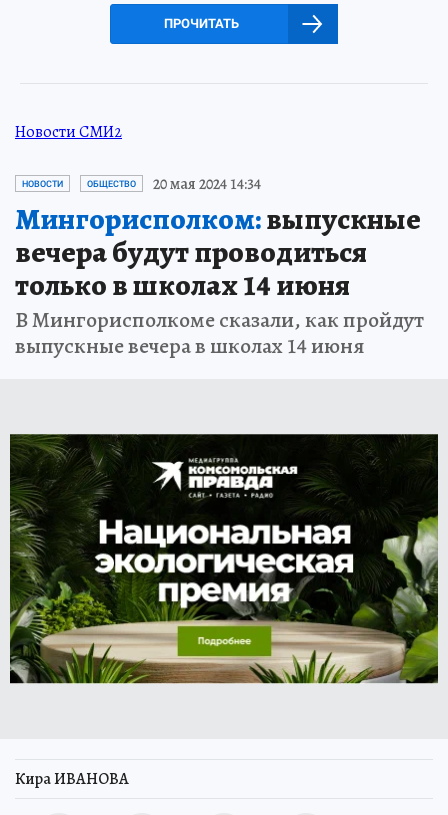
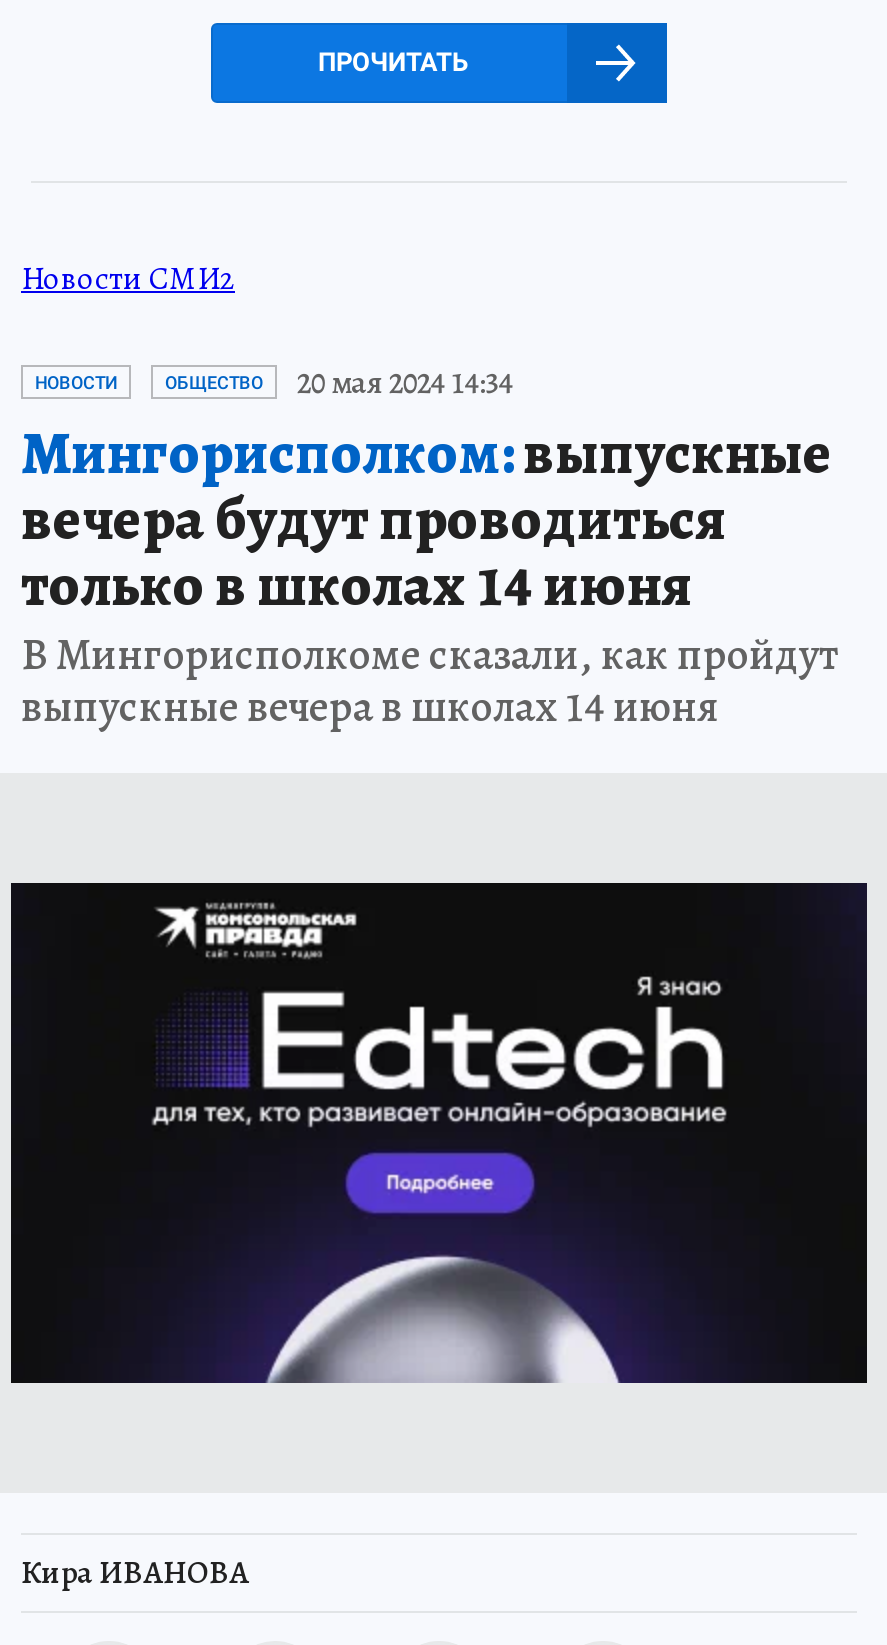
[9,434,439,684] [image] -> [9,881,869,1385] [image]

